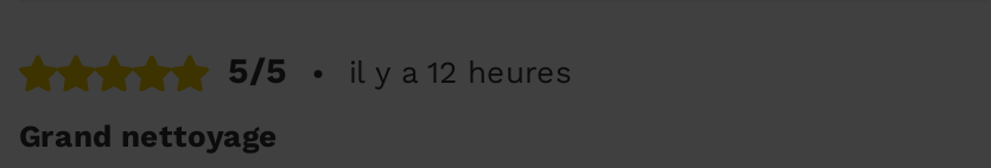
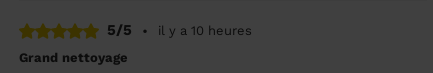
[349,55,572,90] il y a 12 heures -> [158,23,252,38] il y a 10 heures

